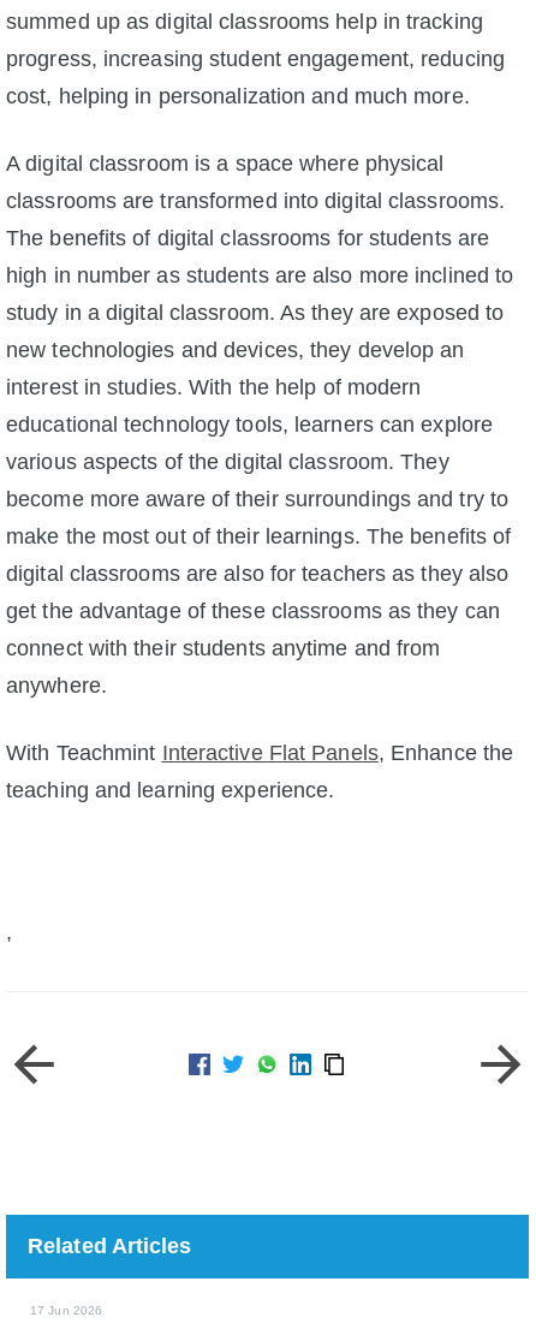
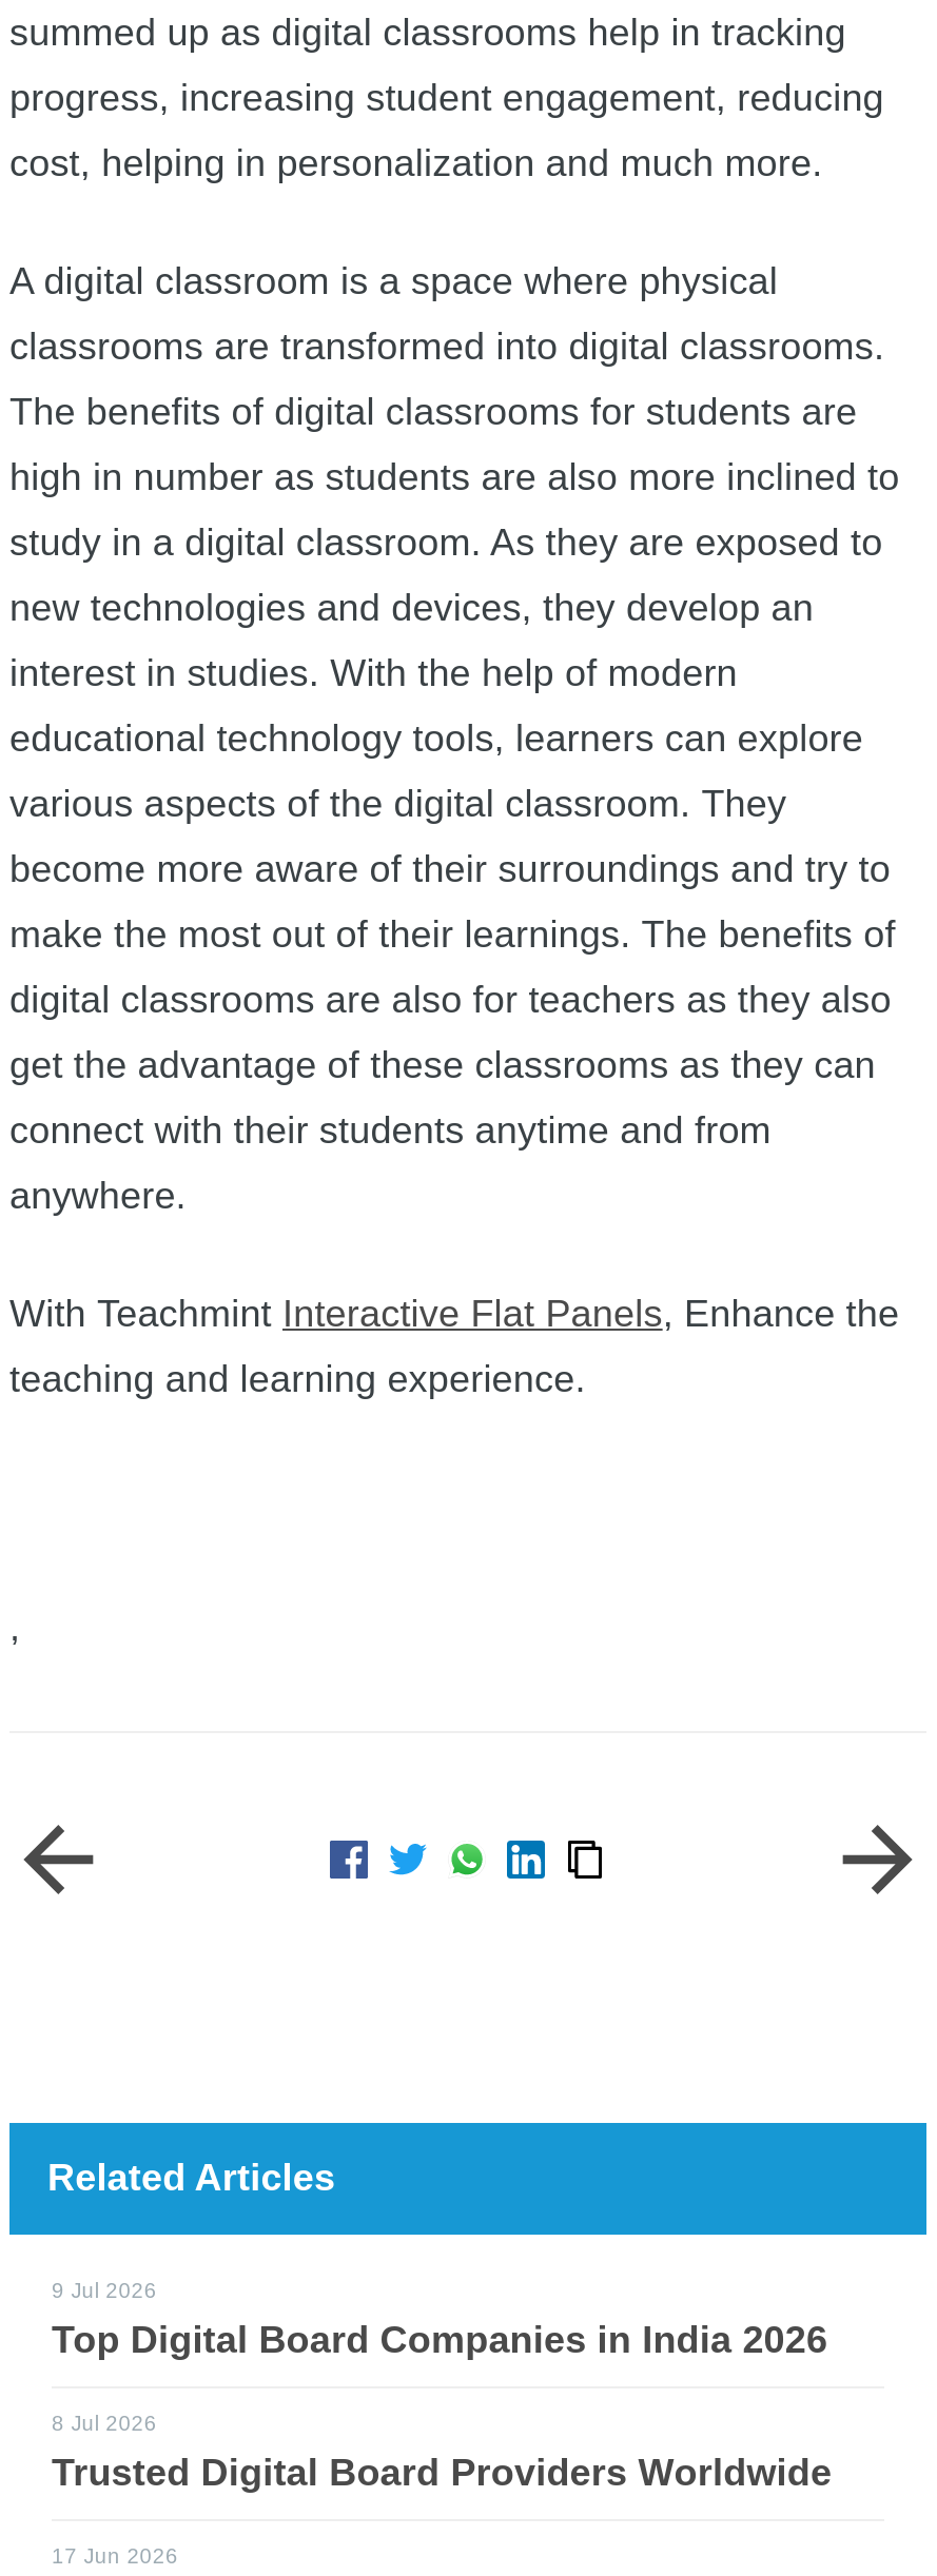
none -> [52,2278,832,2493] 9 Jul 2026 | Top Digital Board Companies in India 2026 | 8 Jul 2026 | Trusted Digital Board Providers Worldwide

